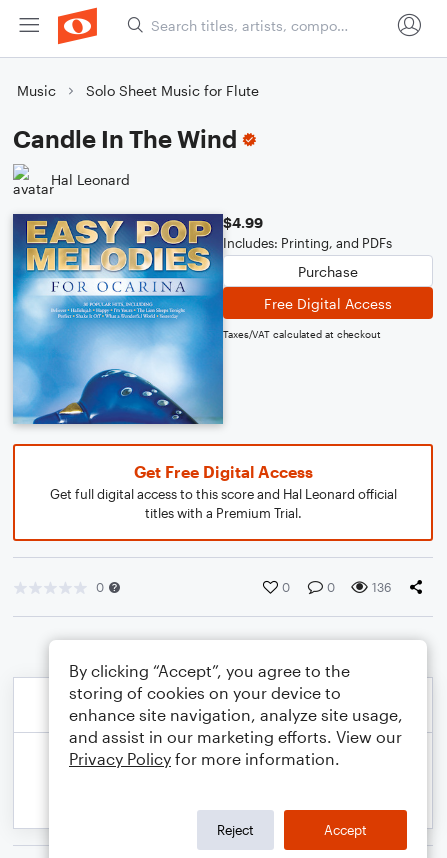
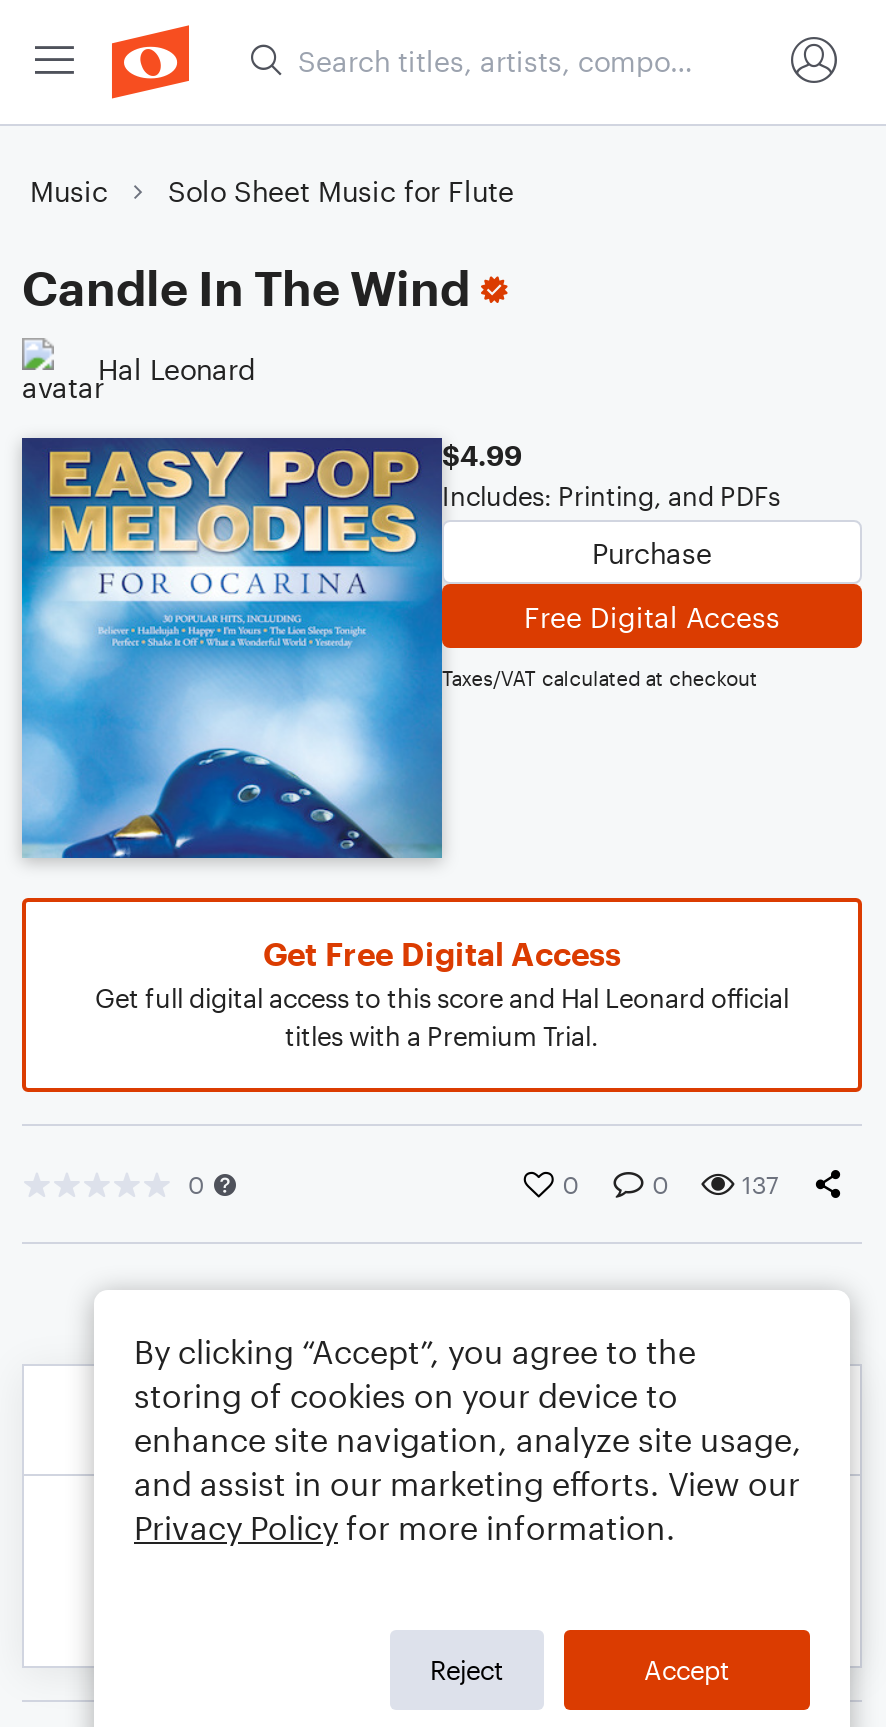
[372,579,391,593] 136 -> [742,1169,778,1197] 137

